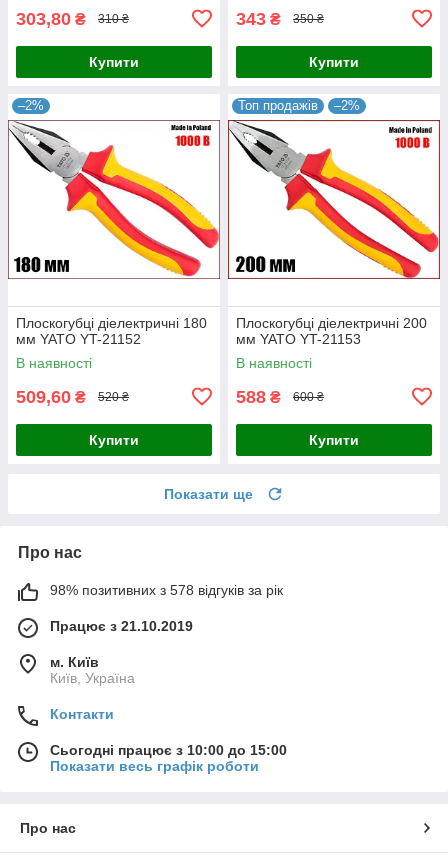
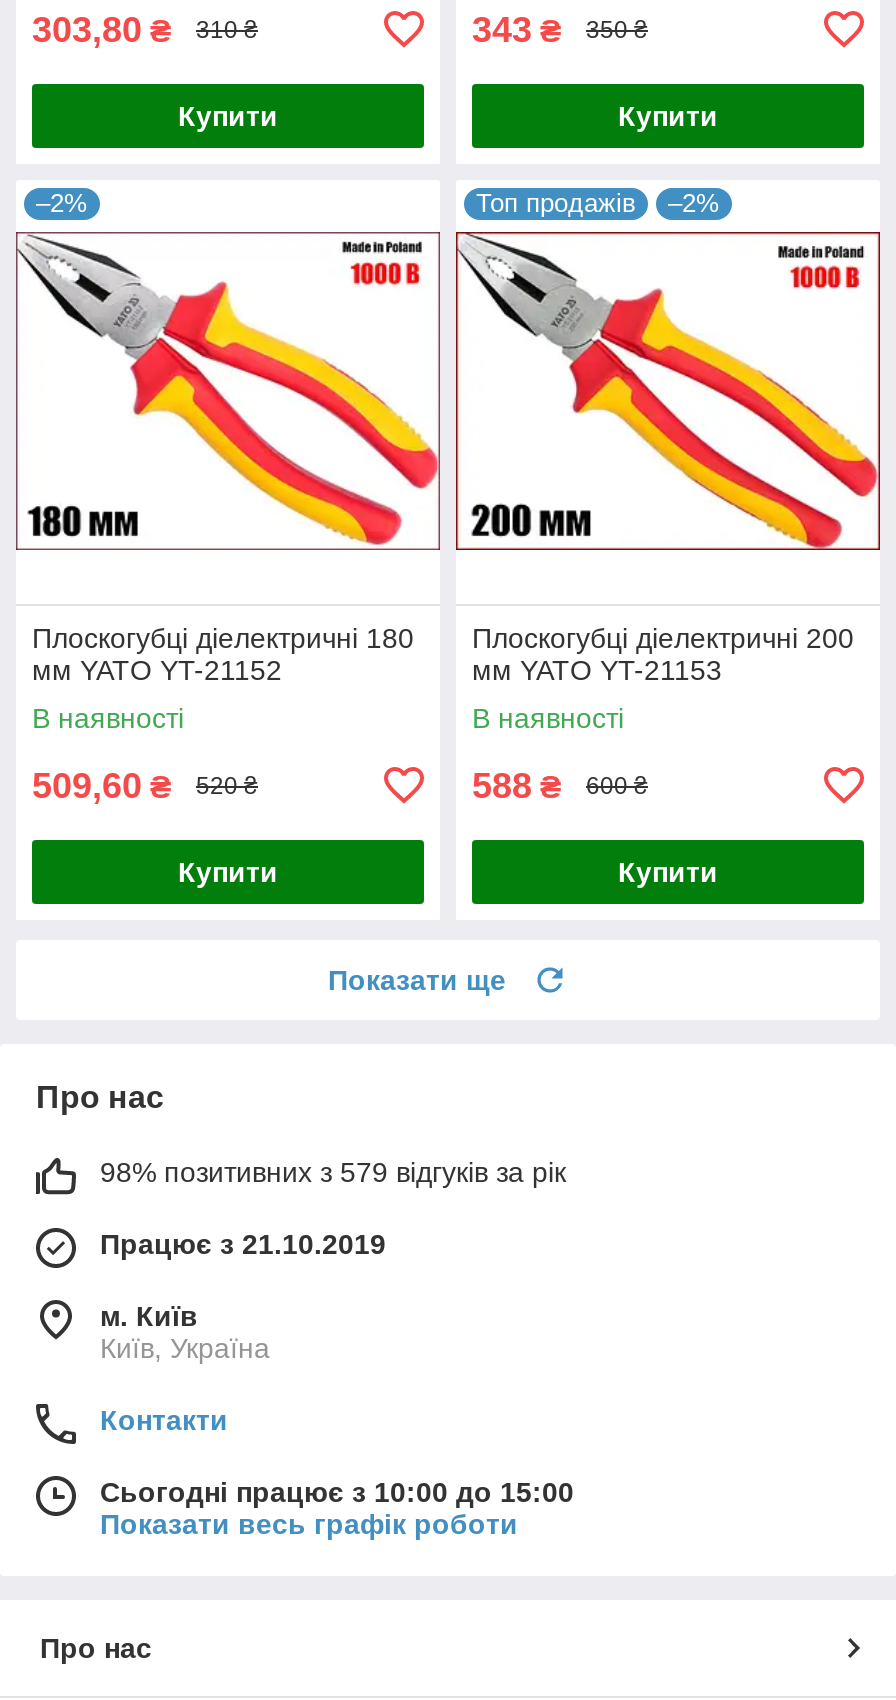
[50,581,283,597] 98% позитивних з 578 відгуків за рік -> [100,1155,566,1187] 98% позитивних з 579 відгуків за рік

